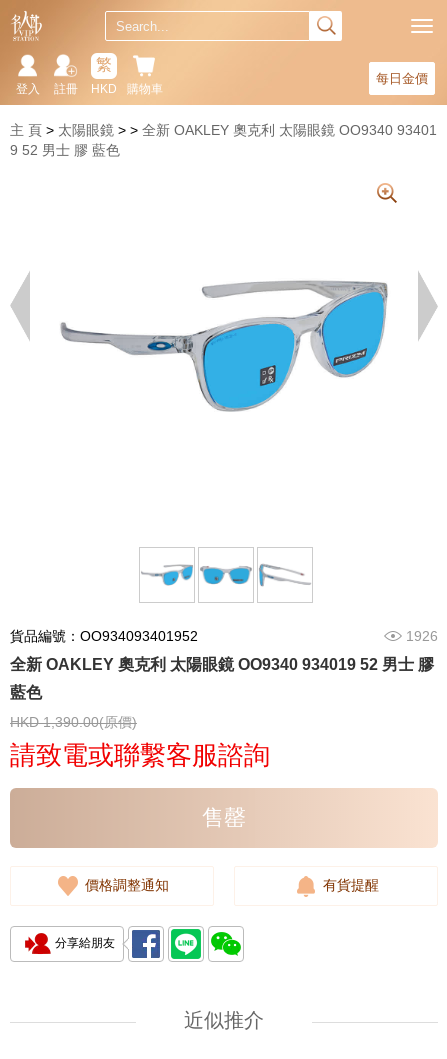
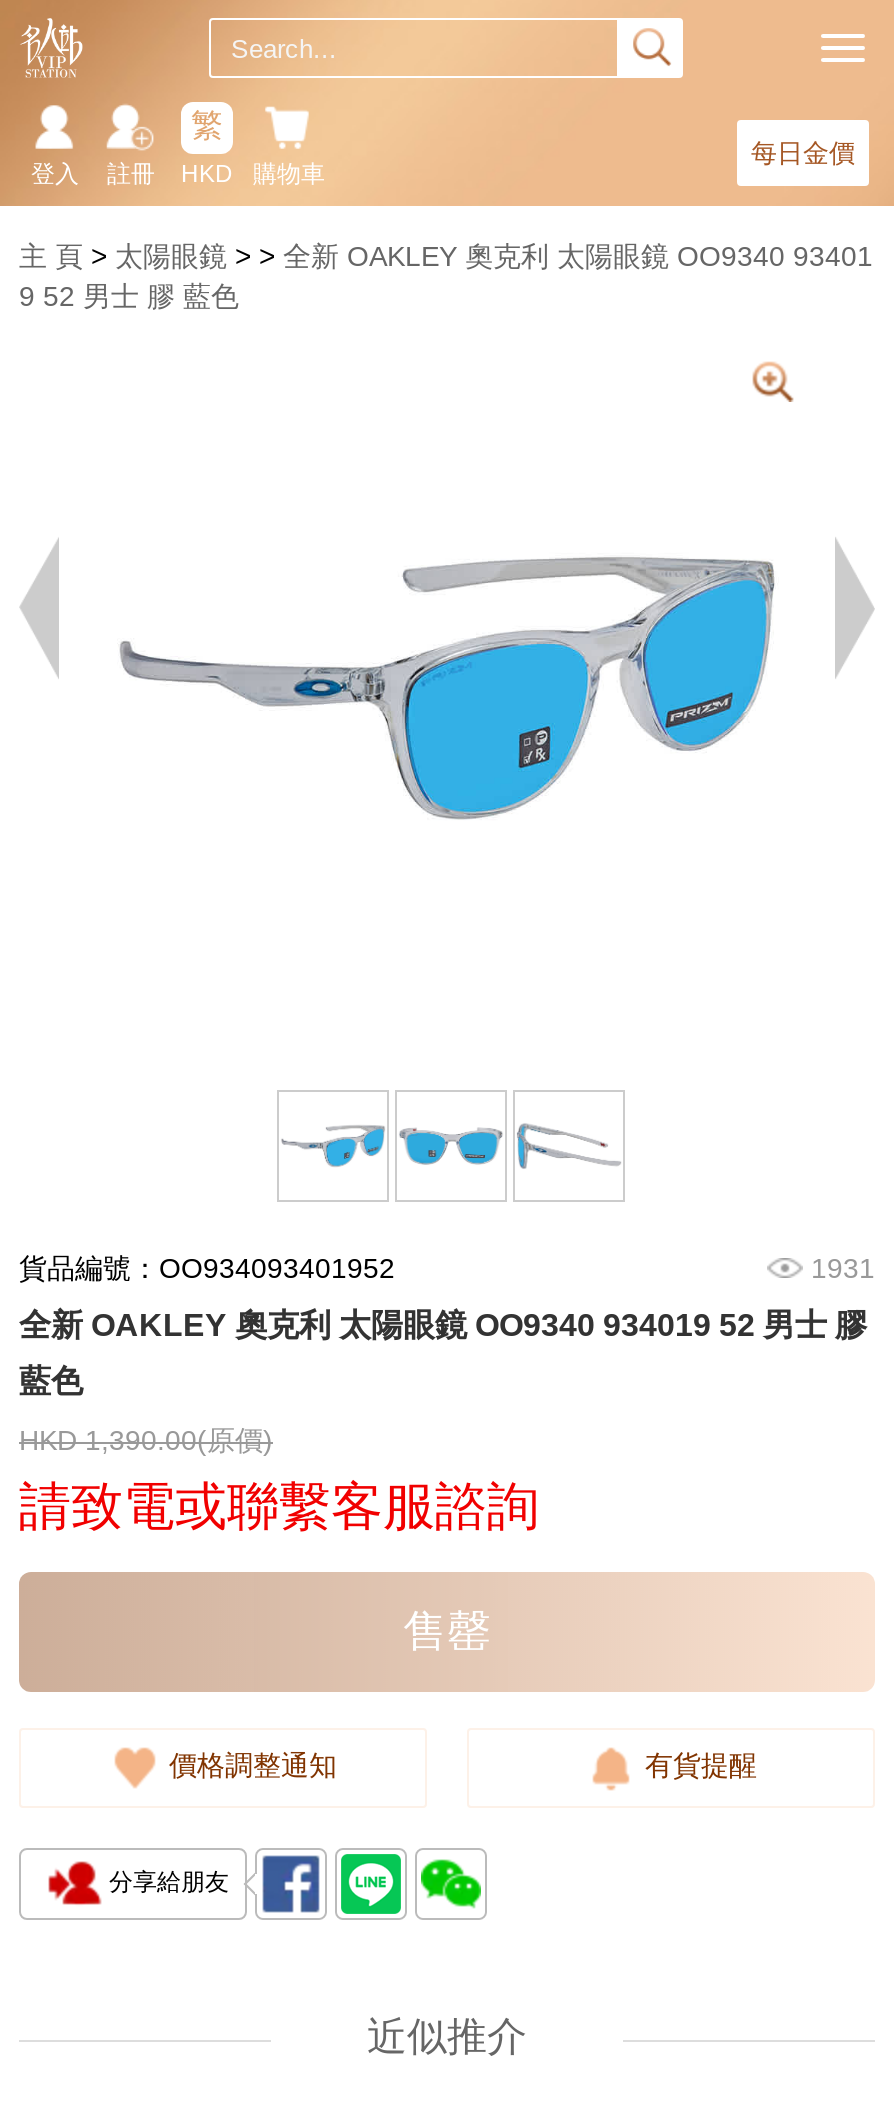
[406,628,438,644] 1926 -> [811,1253,875,1285] 1931

